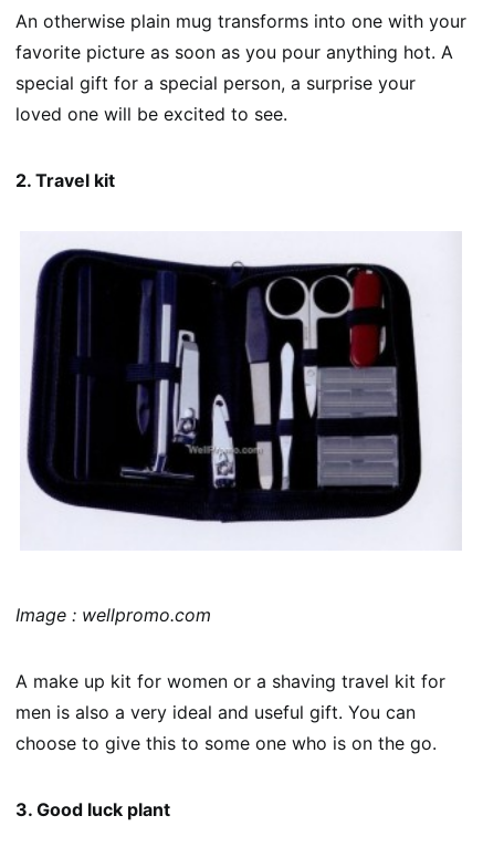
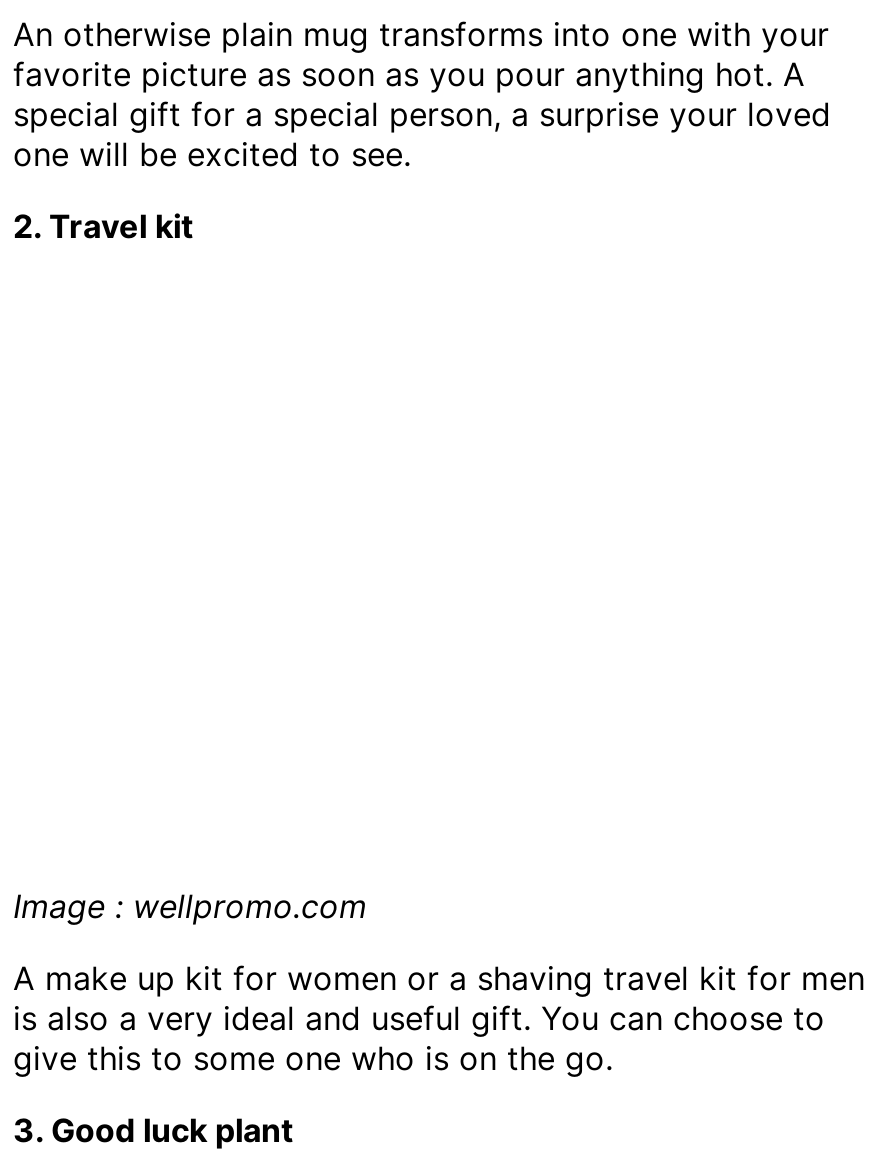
[24,252,423,525] [image] -> none

